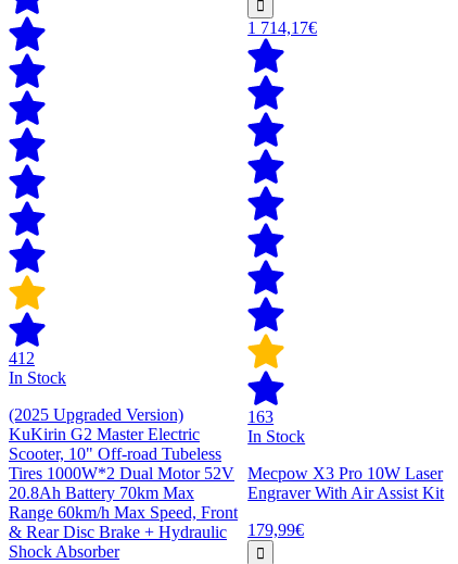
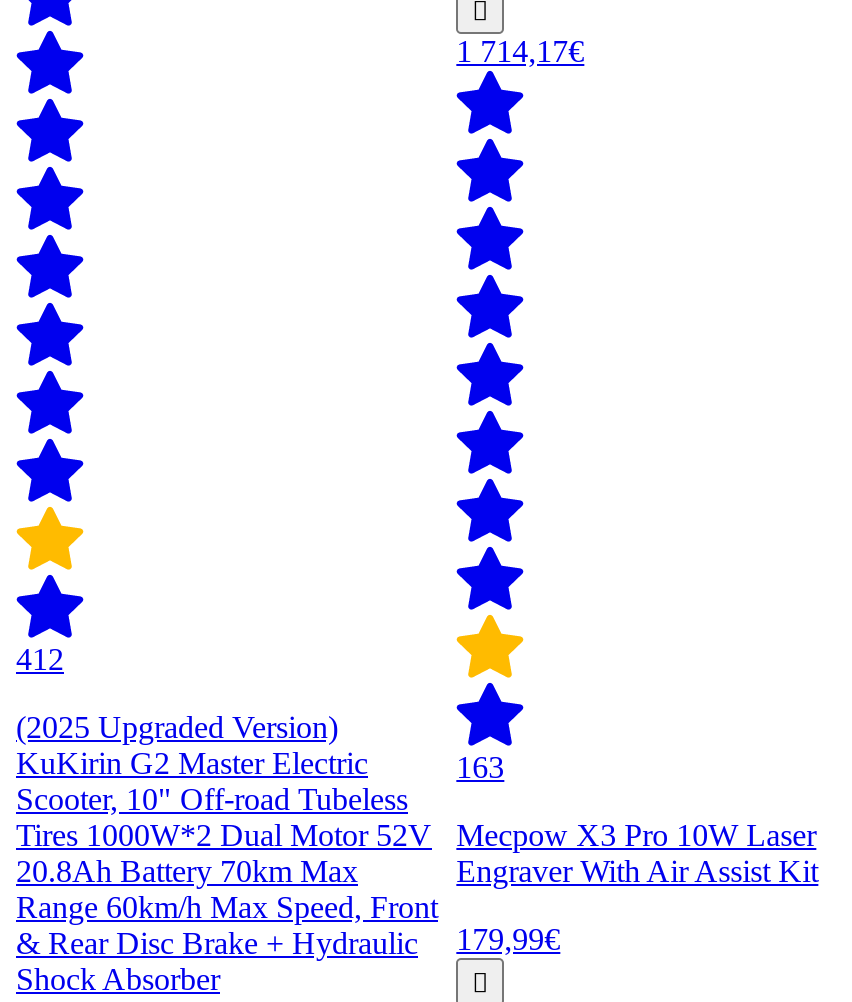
[9,368,66,387] In Stock -> none
[248,427,305,445] In Stock -> none

